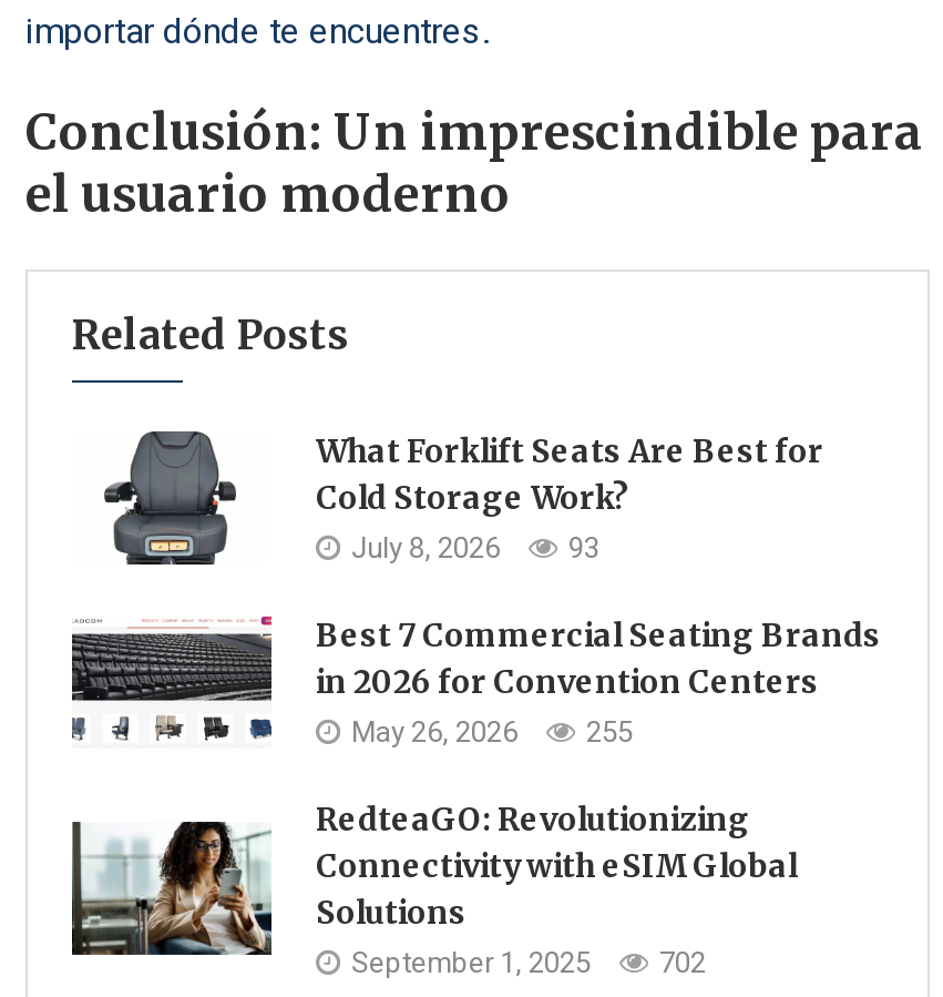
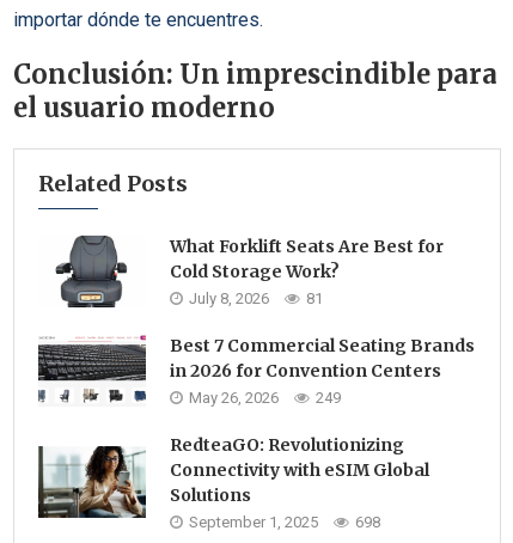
[568,531,599,564] 93 -> [306,289,323,307] 81
[586,715,633,749] 255 -> [316,389,341,407] 249
[659,946,706,979] 702 -> [355,513,380,531] 698

